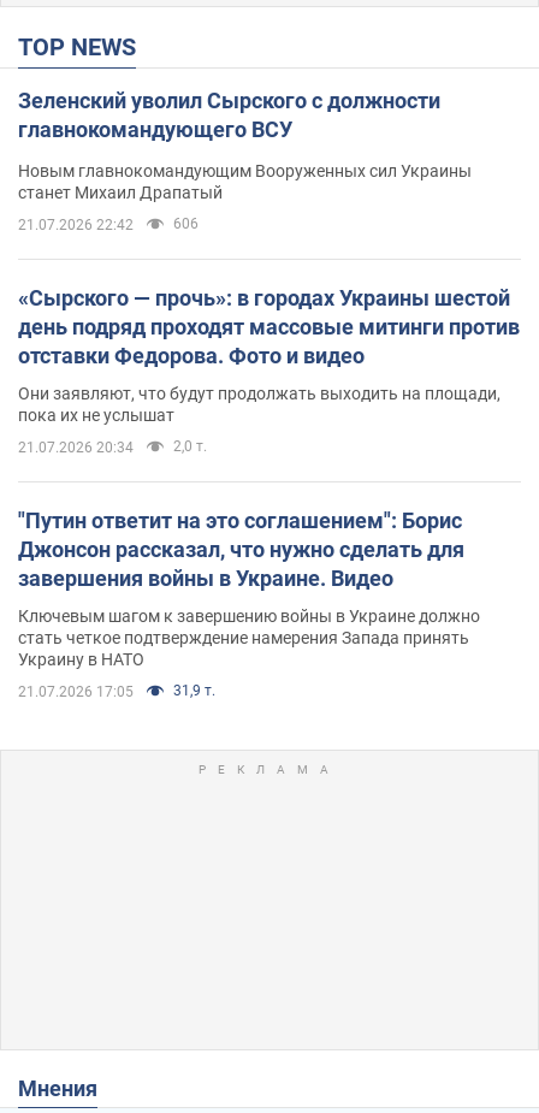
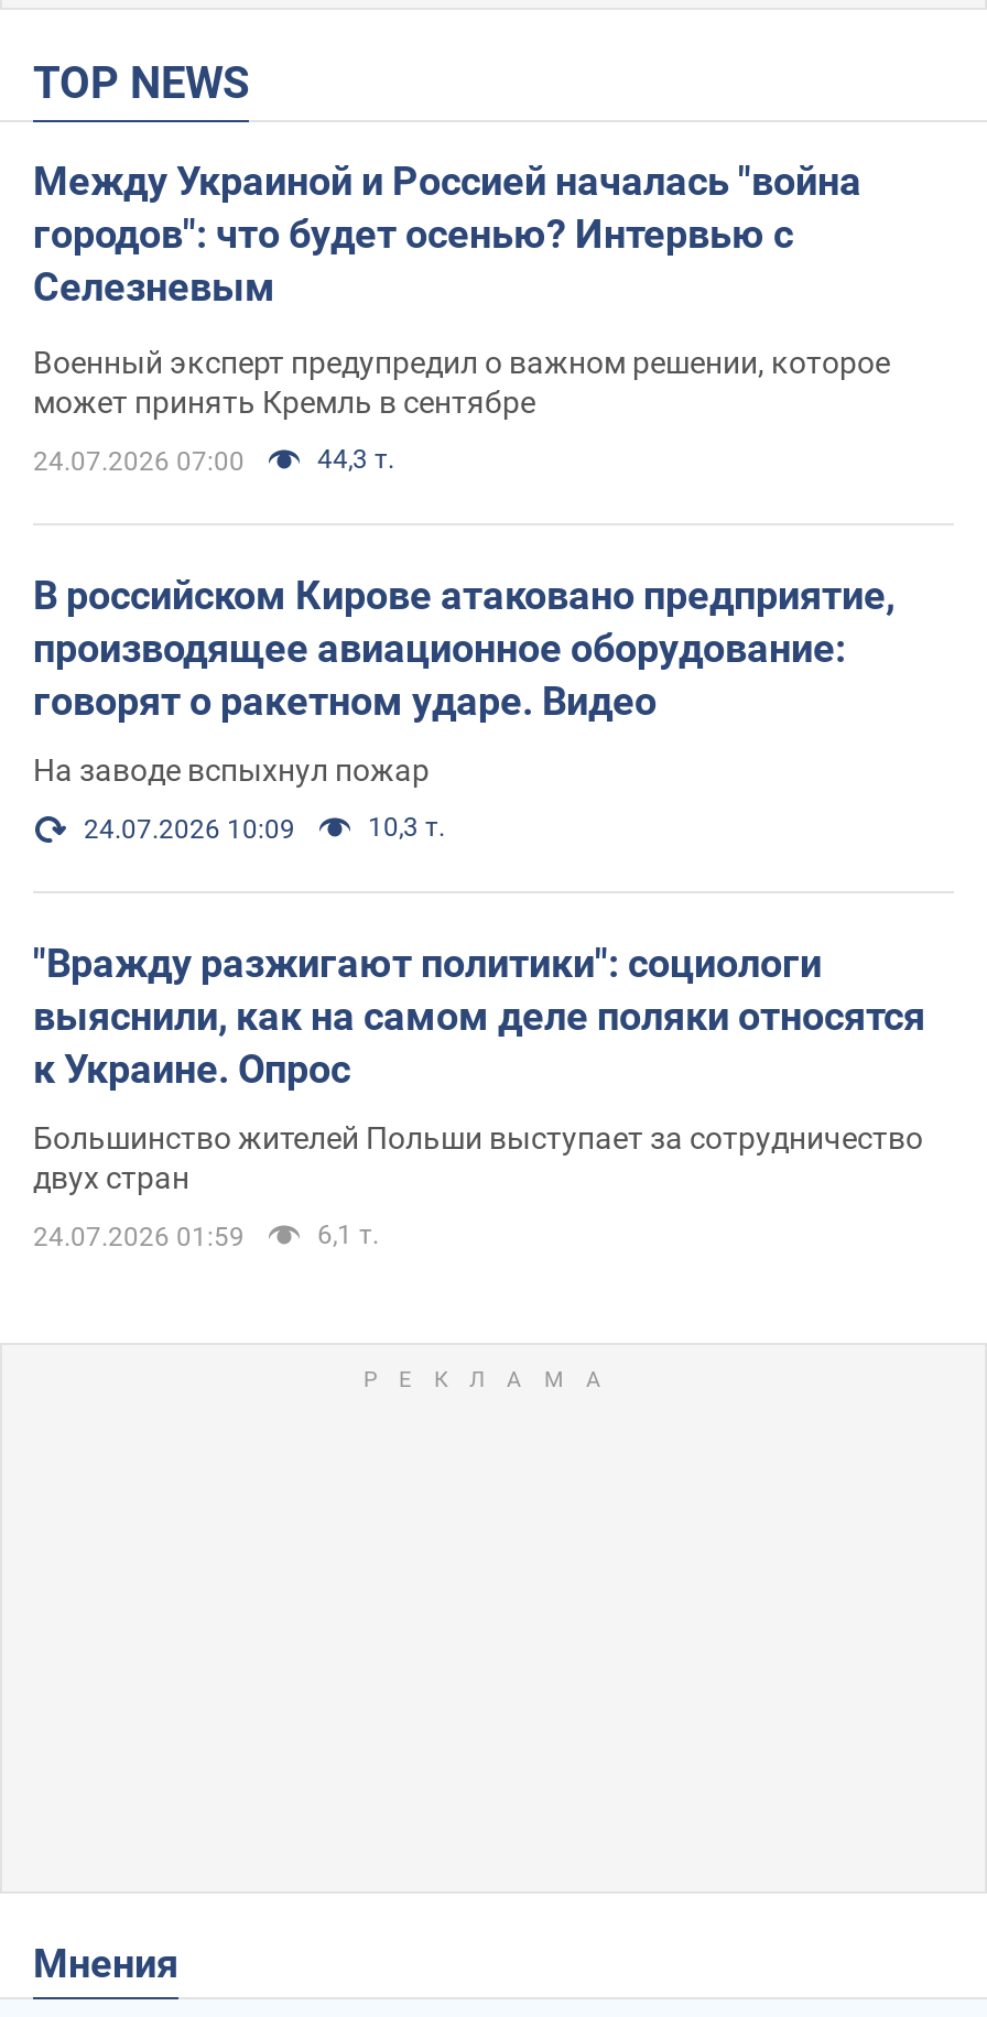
[18,87,440,142] Зеленский уволил Сырского с должности | главнокомандующего ВСУ -> [33,157,861,309] Между Украиной и Россией началась "война | городов": что будет осенью? Интервью с | Селезневым
[18,161,472,202] Новым главнокомандующим Вооруженных сил Украины | станет Михаил Драпатый -> [33,344,890,419] Военный эксперт предупредил о важном решении, которое | может принять Кремль в сентябре
[18,215,199,233] 21.07.2026 22:42 | 606 -> [33,443,394,476] 24.07.2026 07:00 | 44,3 т.
[18,285,520,368] «Сырского — прочь»: в городах Украины шестой | день подряд проходят массовые митинги против | отставки Федорова. Фото и видео -> [33,571,894,723] В российском Кирове атаковано предприятие, | производящее авиационное оборудование: | говорят о ракетном ударе. Видео
[18,383,500,424] Они заявляют, что будут продолжать выходить на площади, | пока их не услышат -> [33,752,430,787] На заводе вспыхнул пожар
[18,438,207,456] 21.07.2026 20:34 | 2,0 т. -> [84,811,445,844] 24.07.2026 10:09 | 10,3 т.
[18,507,464,590] "Путин ответит на это соглашением": Борис | Джонсон рассказал, что нужно сделать для | завершения войны в Украине. Видео -> [33,939,925,1091] "Вражду разжигают политики": социологи | выяснили, как на самом деле поляки относятся | к Украине. Опрос
[18,606,480,669] Ключевым шагом к завершению войны в Украине должно | стать четкое подтверждение намерения Запада принять | Украину в НАТО -> [33,1120,923,1195] Большинство жителей Польши выступает за сотрудничество | двух стран
[18,682,215,700] 21.07.2026 17:05 | 31,9 т. -> [33,1219,379,1252] 24.07.2026 01:59 | 6,1 т.

